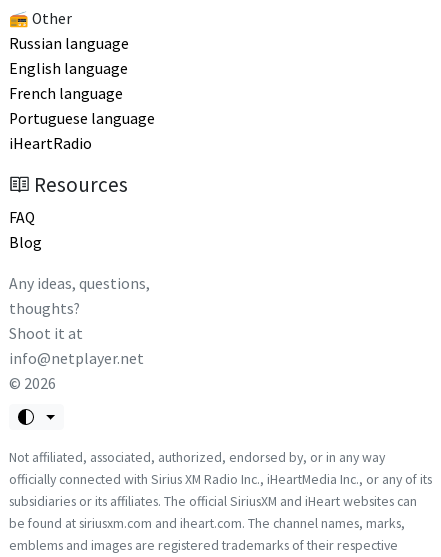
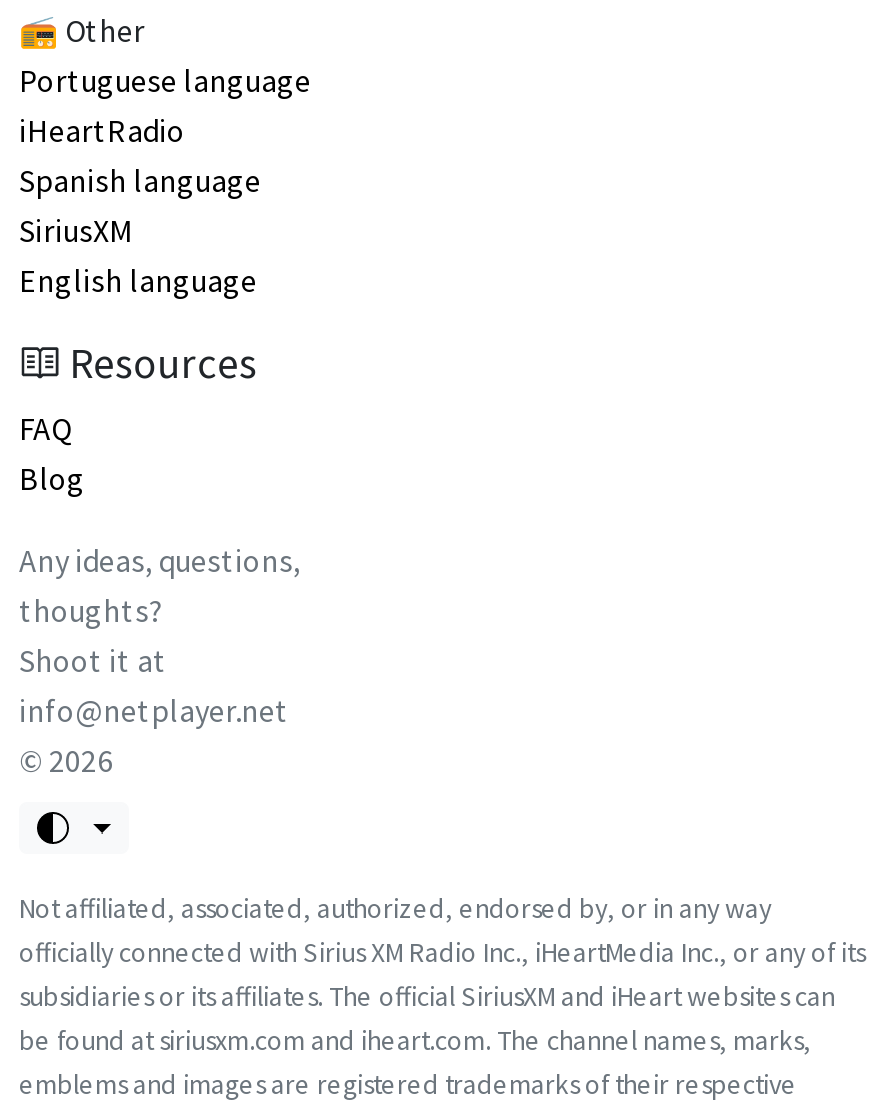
[9,34,129,103] Russian language | French language -> none
moved [9,59,128,78] -> [19,263,257,301]: English language
moved [9,109,155,153] -> [19,63,311,151]: Portuguese language | iHeartRadio
none -> [19,163,261,251] Spanish language | SiriusXM

